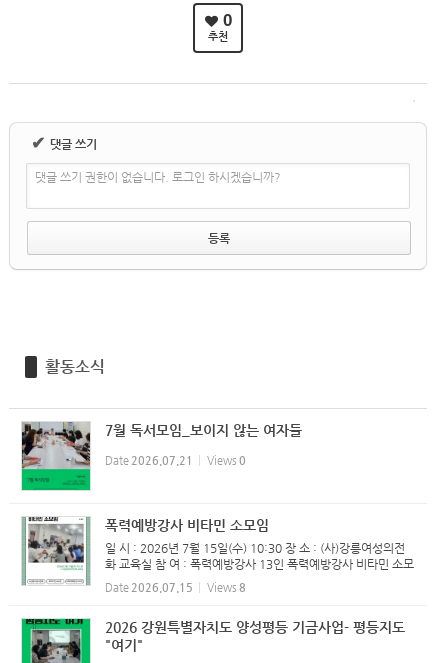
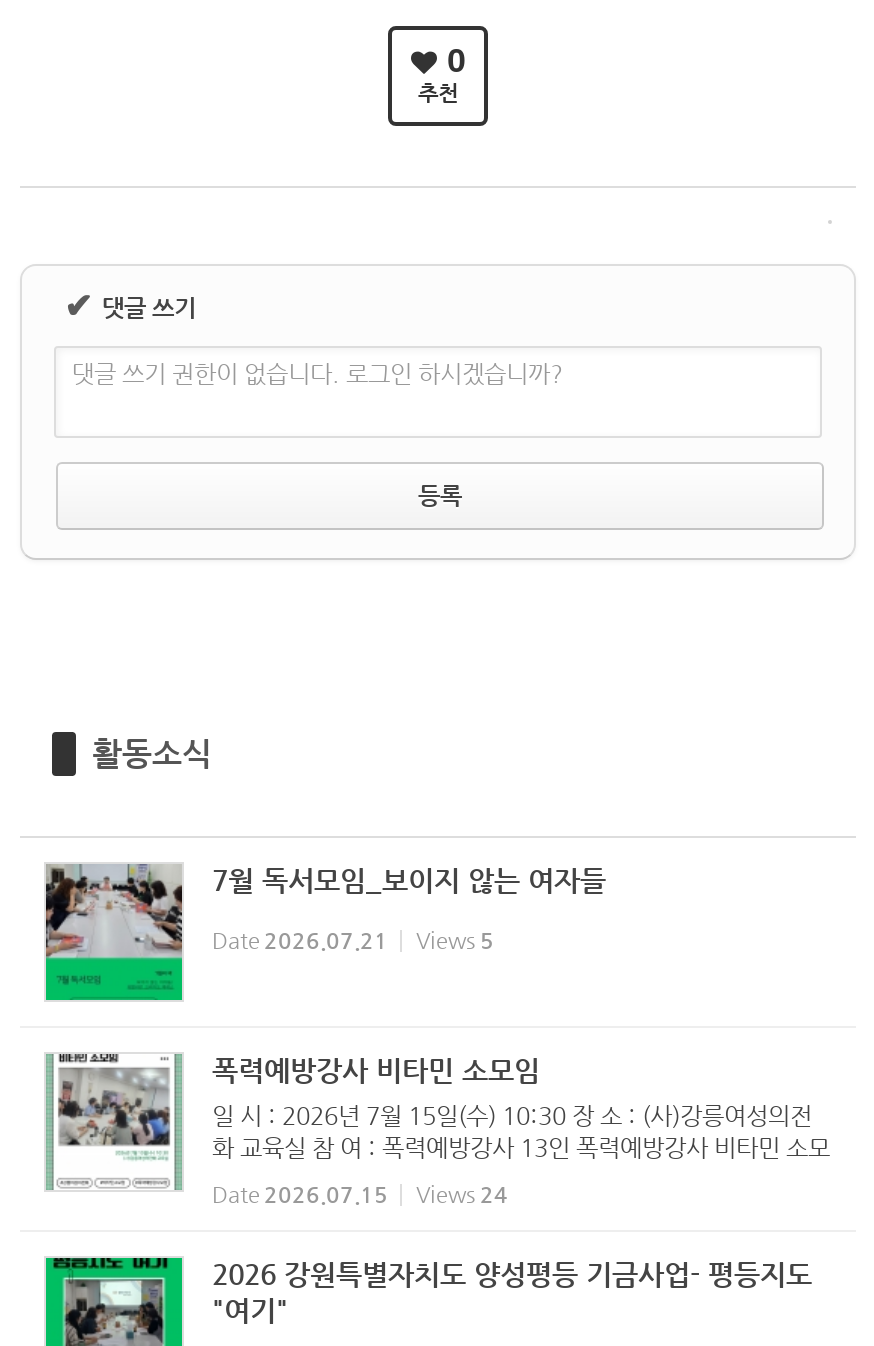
[105,454,246,467] Date 2026.07.21 Views 0 -> [212,928,494,954] Date 2026.07.21 Views 5
[105,581,246,594] Date 2026.07.15 Views 8 -> [212,1182,508,1208] Date 2026.07.15 Views 24

